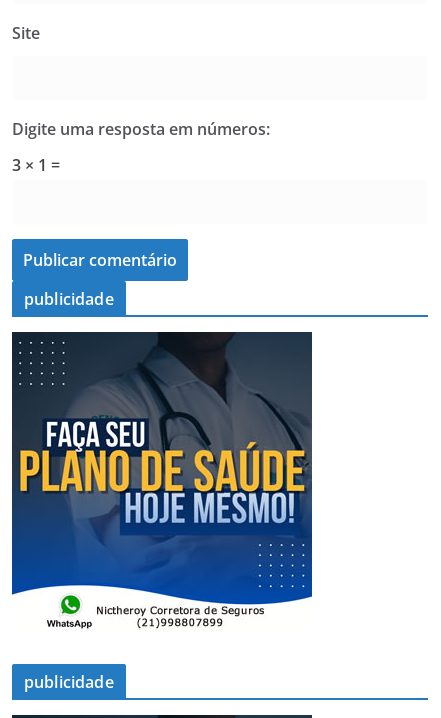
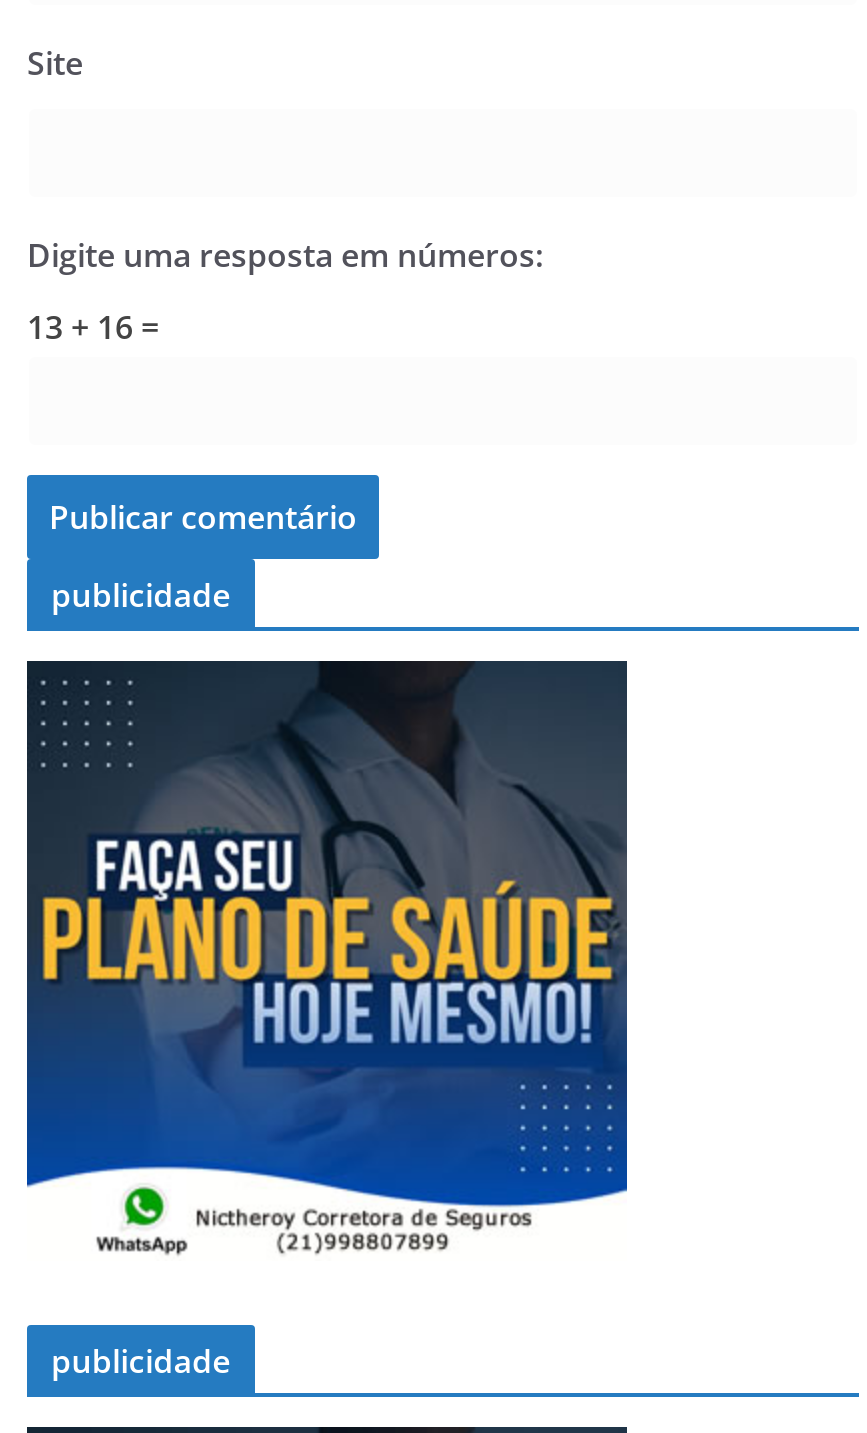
[12,154,60,176] 3 × 1 = -> [27,304,159,348] 13 + 16 =

